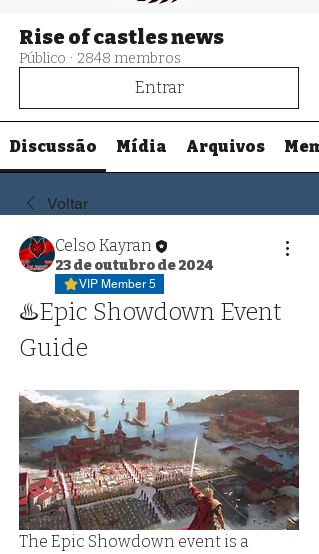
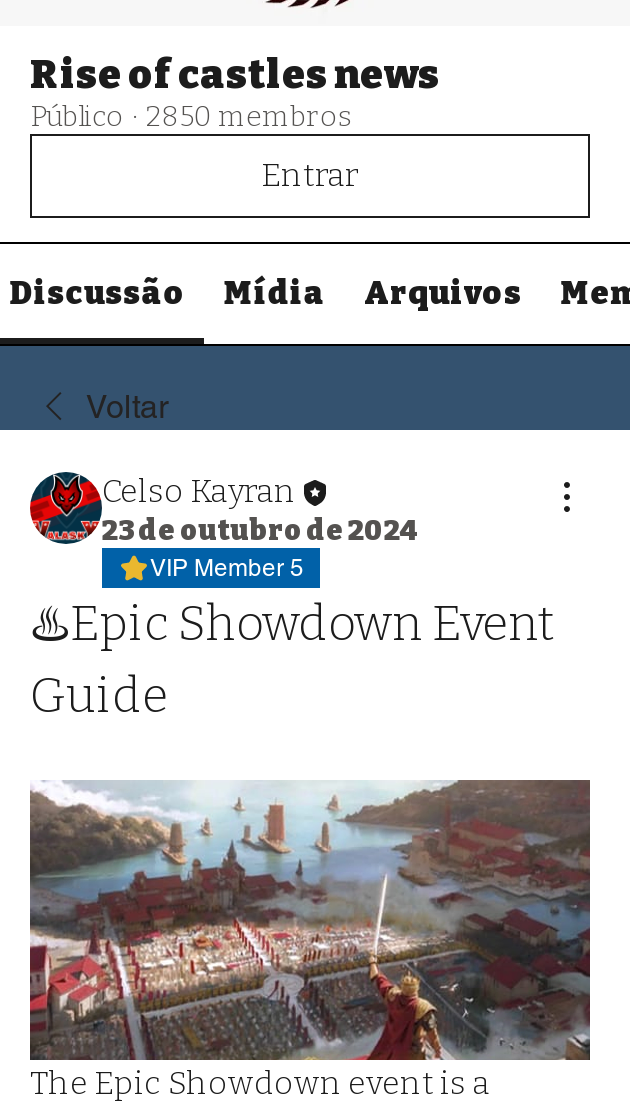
[19,50,181,67] Público · 2848 membros -> [30,100,352,134] Público · 2850 membros

